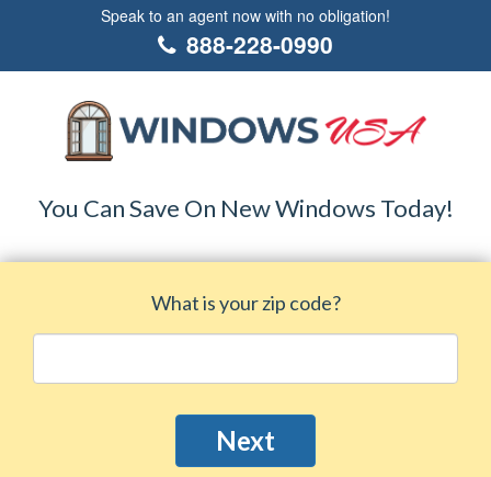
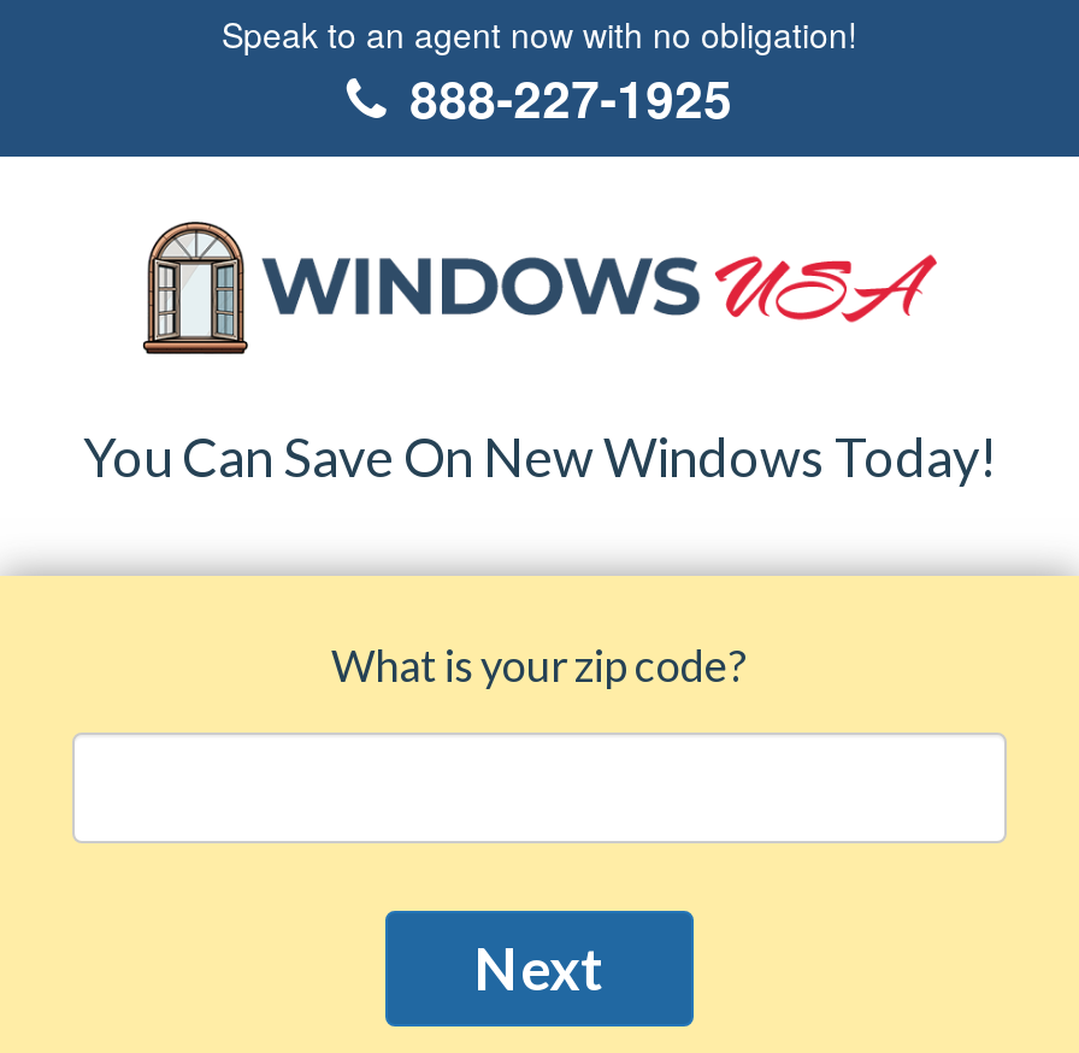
[186,27,333,60] 888-228-0990 -> [410,59,732,131] 888-227-1925

